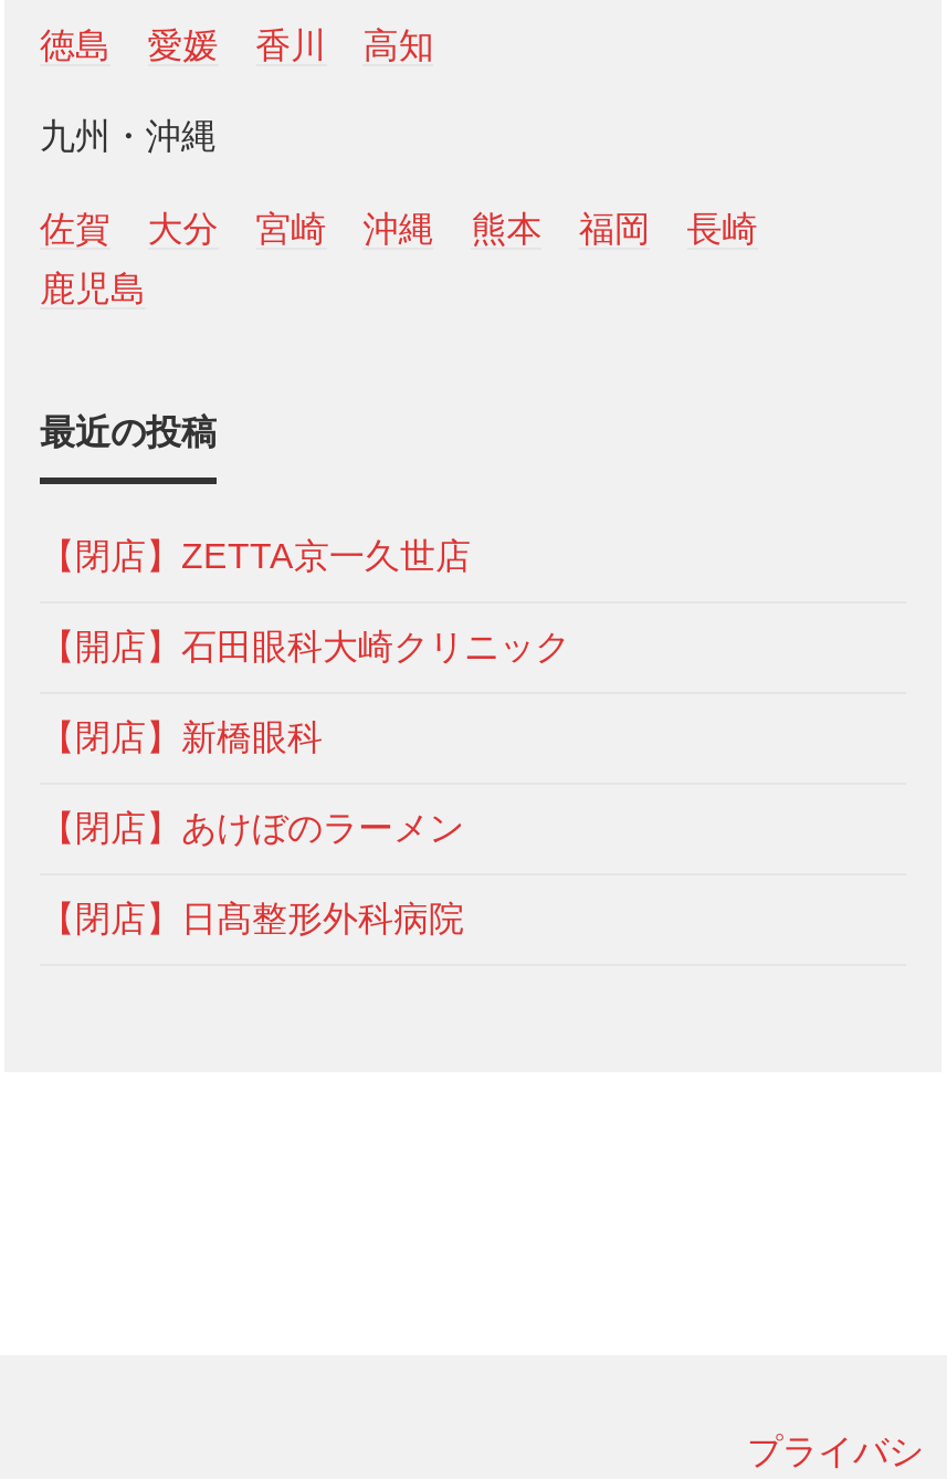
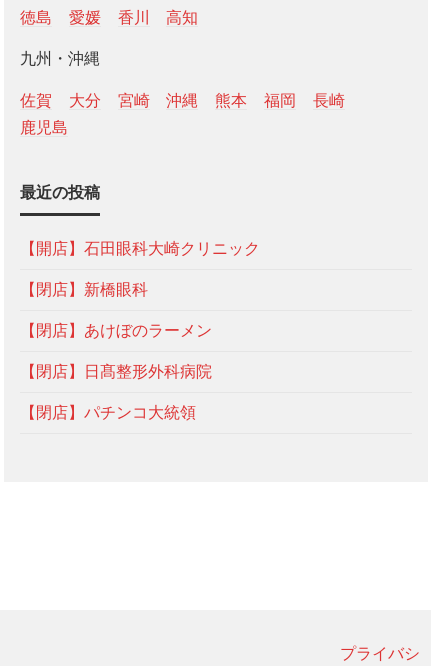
[40,538,471,576] 【閉店】ZETTA京一久世店 -> none
moved [40,629,570,938] -> [20,240,260,380]: 【開店】石田眼科大崎クリニック | 【閉店】新橋眼科 | 【閉店】あけぼのラーメン | 【閉店】日髙整形外科病院
none -> [20,404,196,421] 【閉店】パチンコ大統領

